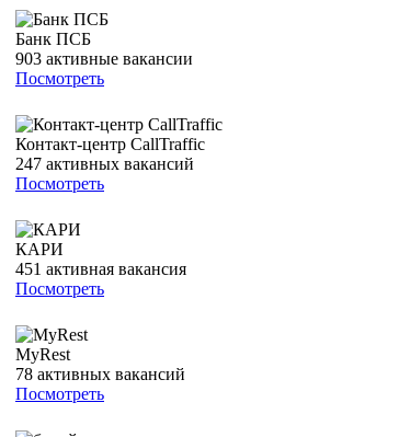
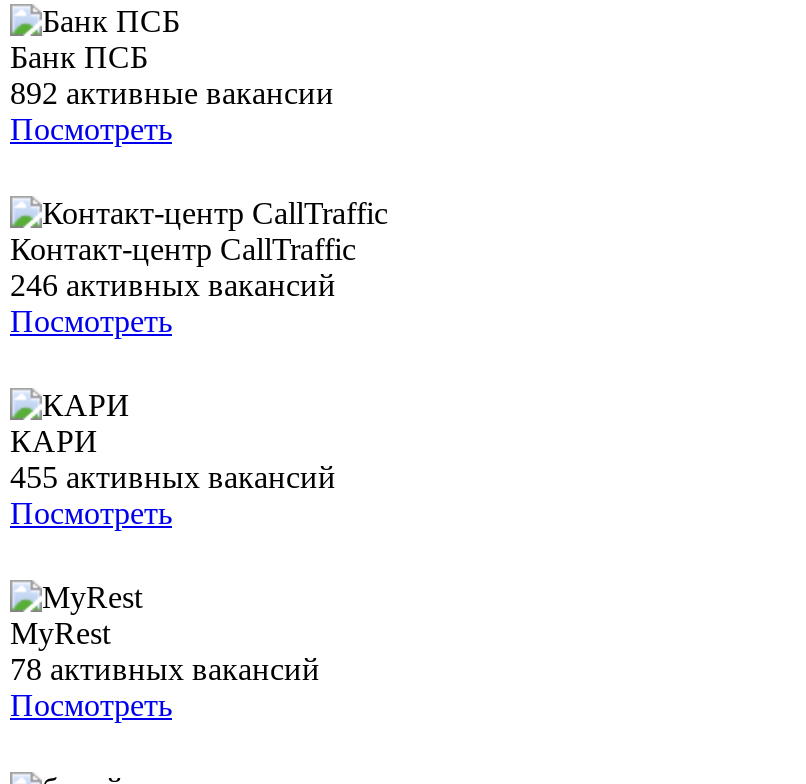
[15,50,193,68] 903 активные вакансии -> [10,77,334,111] 892 активные вакансии
[15,155,194,173] 247 активных вакансий -> [10,269,336,303] 246 активных вакансий
[15,260,186,279] 451 активная вакансия -> [10,461,336,495] 455 активных вакансий

